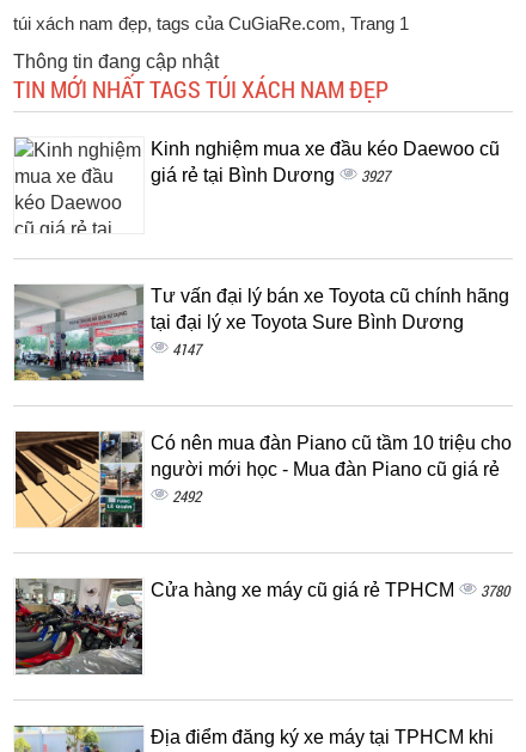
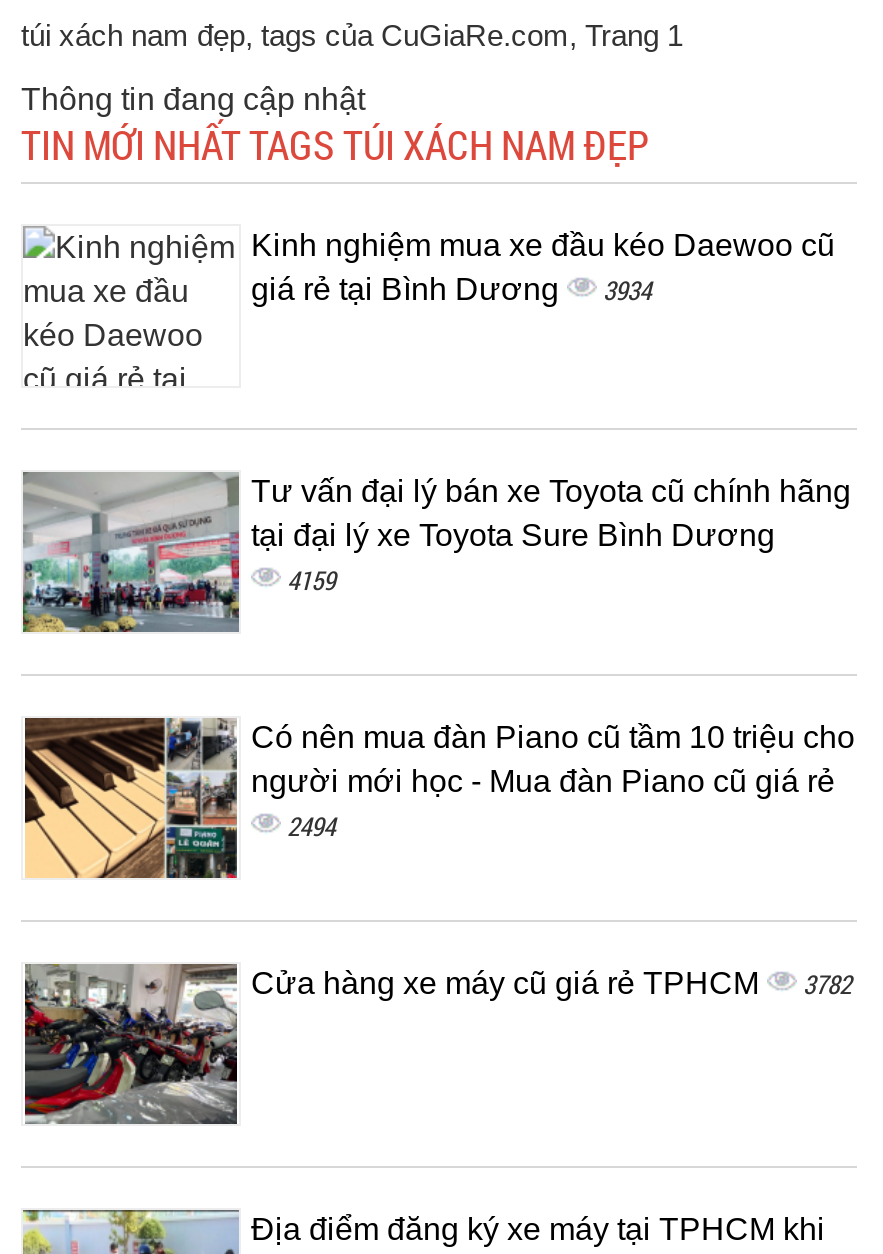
[151,165,390,187] giá rẻ tại Bình Dương 3927 -> [251,272,651,308] giá rẻ tại Bình Dương 3934
[172,338,201,360] 4147 -> [287,562,335,598] 4159
[172,485,201,507] 2492 -> [287,808,335,844] 2494
[151,580,509,601] Cửa hàng xe máy cũ giá rẻ TPHCM 3780 -> [251,966,851,1002] Cửa hàng xe máy cũ giá rẻ TPHCM 3782

